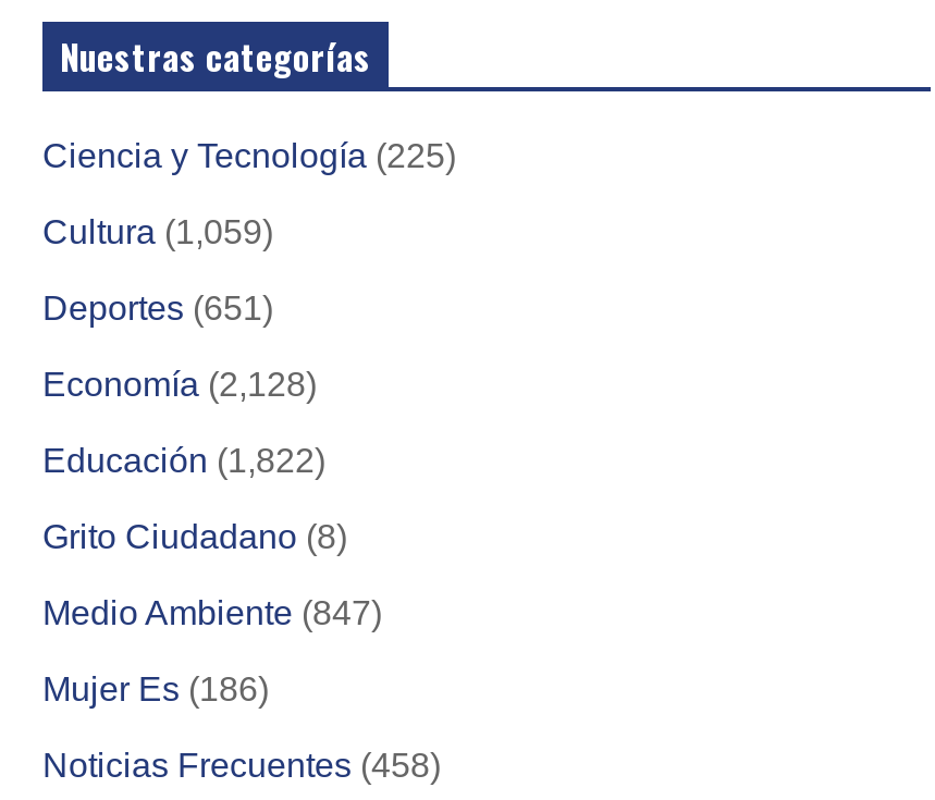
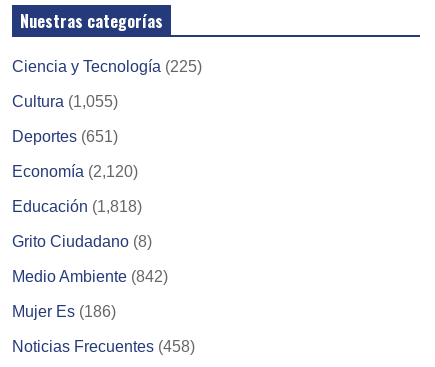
[42,214,273,251] Cultura (1,059) -> [12,93,118,110] Cultura (1,055)
[42,367,317,404] Economía (2,128) -> [12,163,138,180] Economía (2,120)
[42,443,325,480] Educación (1,822) -> [12,198,142,215] Educación (1,818)
[42,595,382,632] Medio Ambiente (847) -> [12,268,168,285] Medio Ambiente (842)

